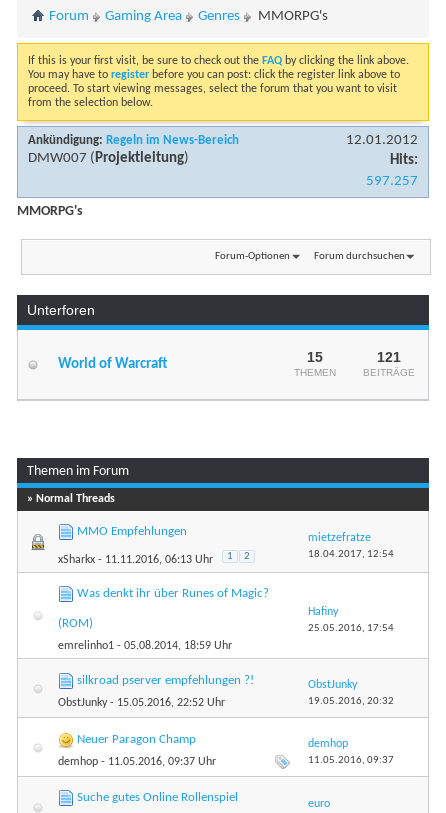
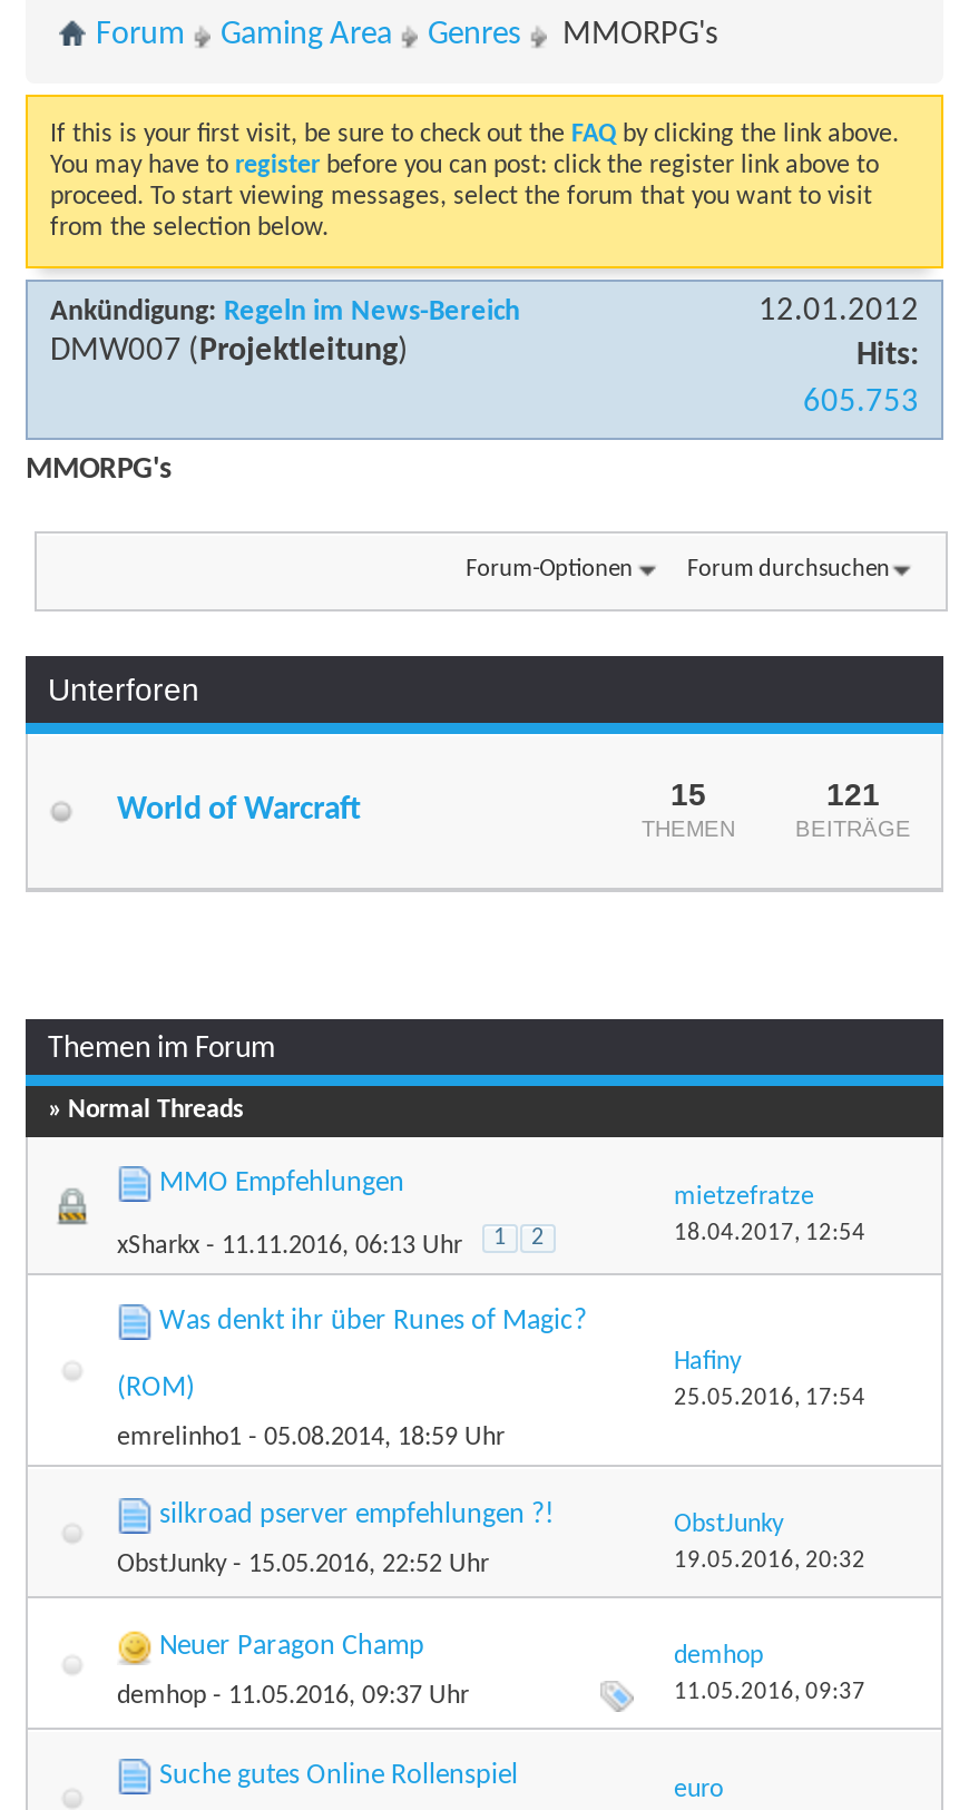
[366,174,418,189] 597.257 -> [803,387,919,420] 605.753

